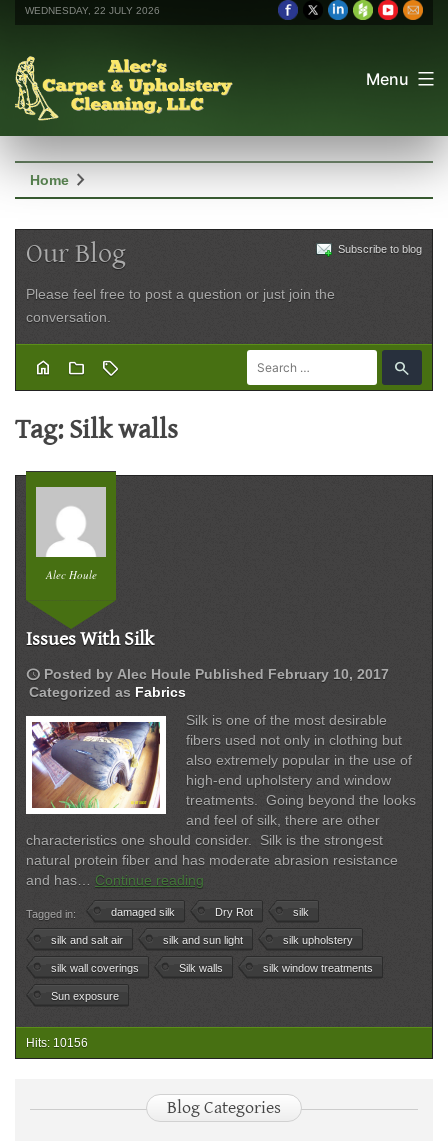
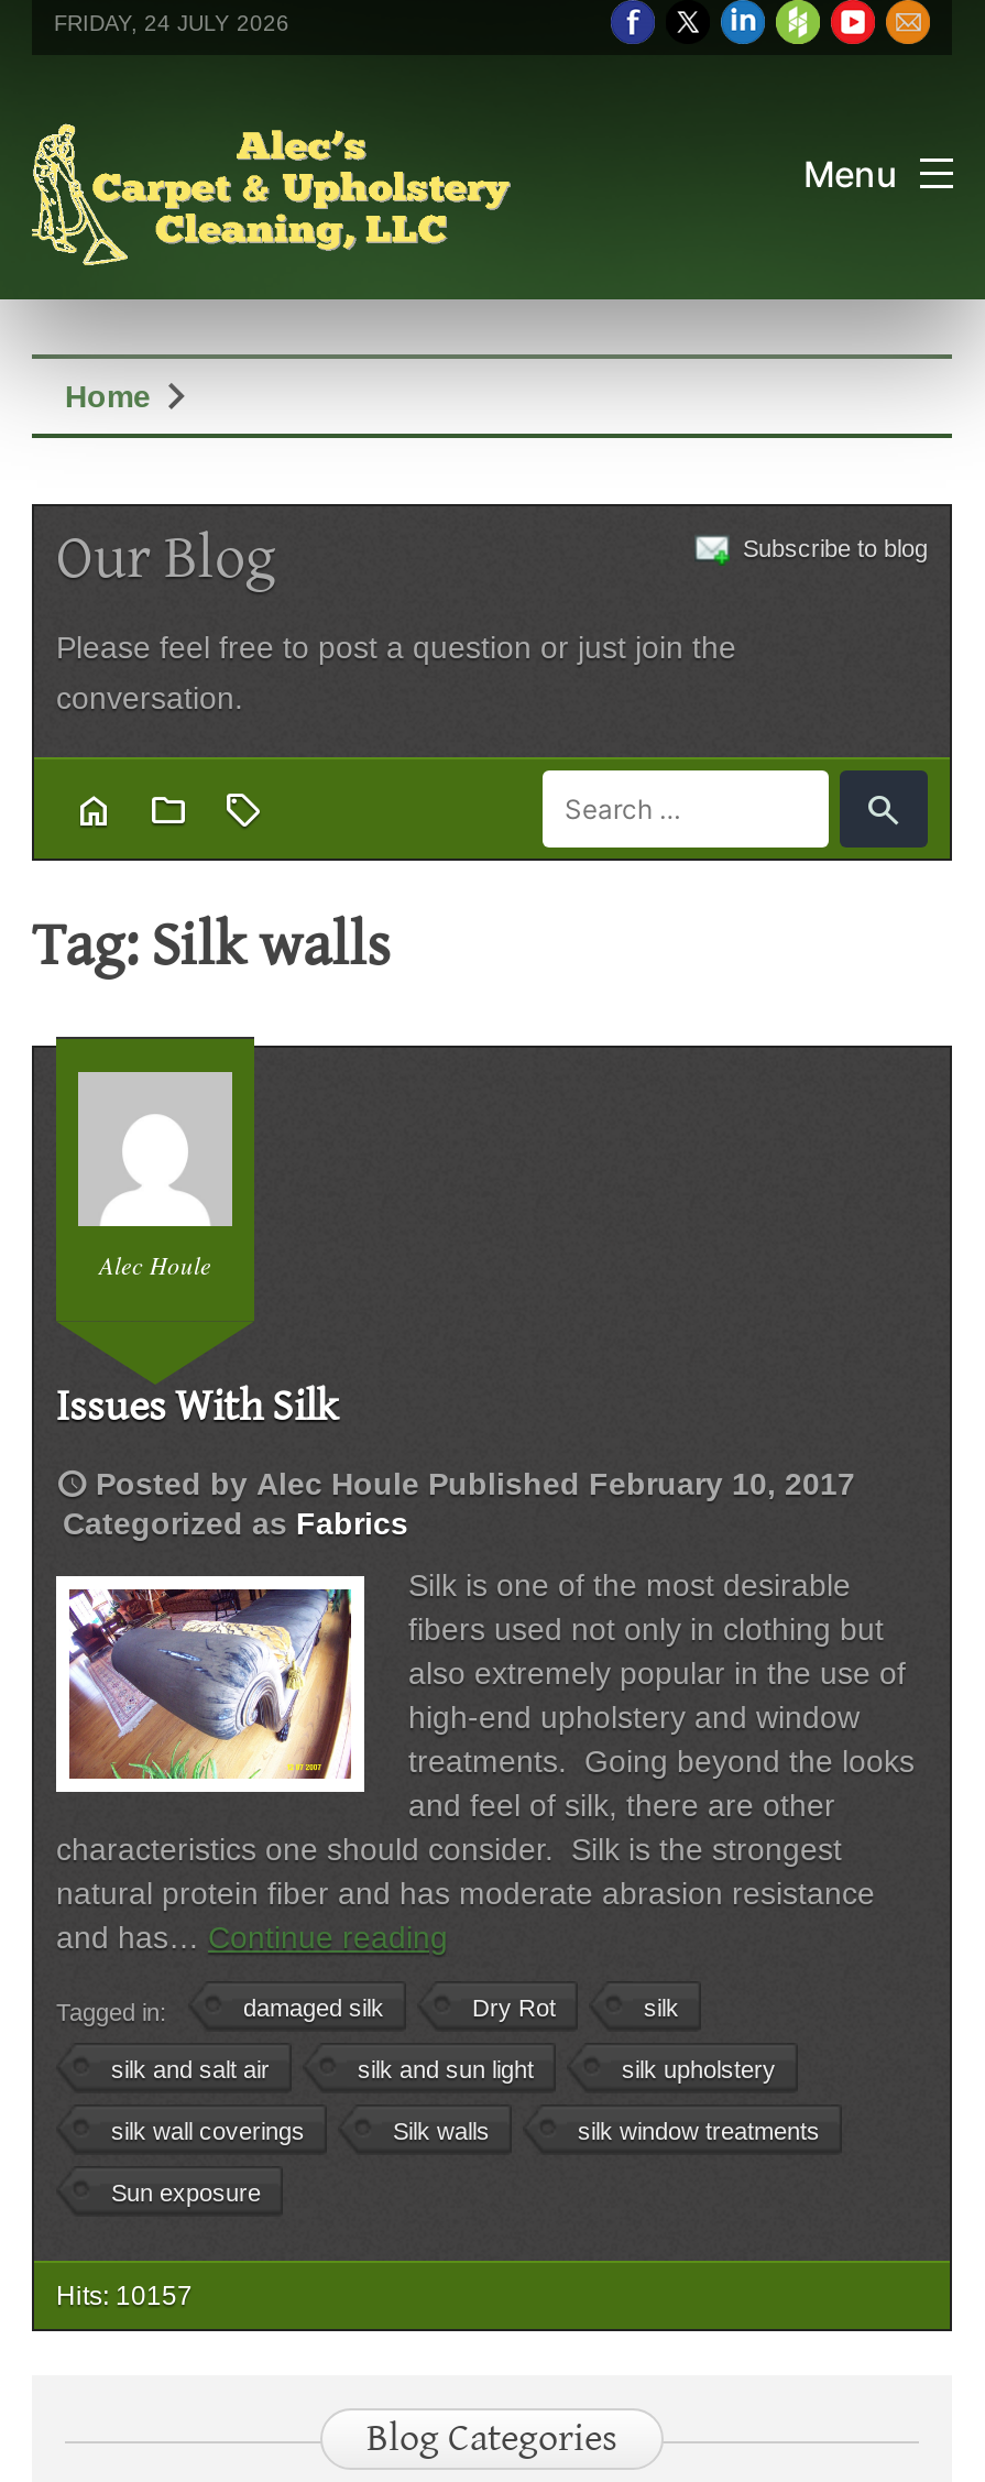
[25,4,160,15] WEDNESDAY, 22 JULY 2026 -> [54,10,289,34] FRIDAY, 24 JULY 2026
[26,1036,88,1050] Hits: 10156 -> [56,2281,193,2312] Hits: 10157

